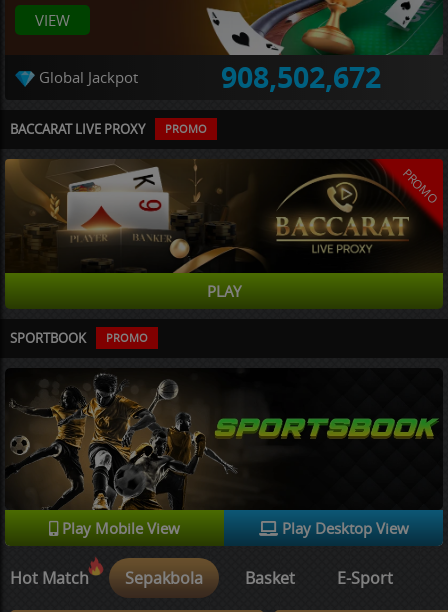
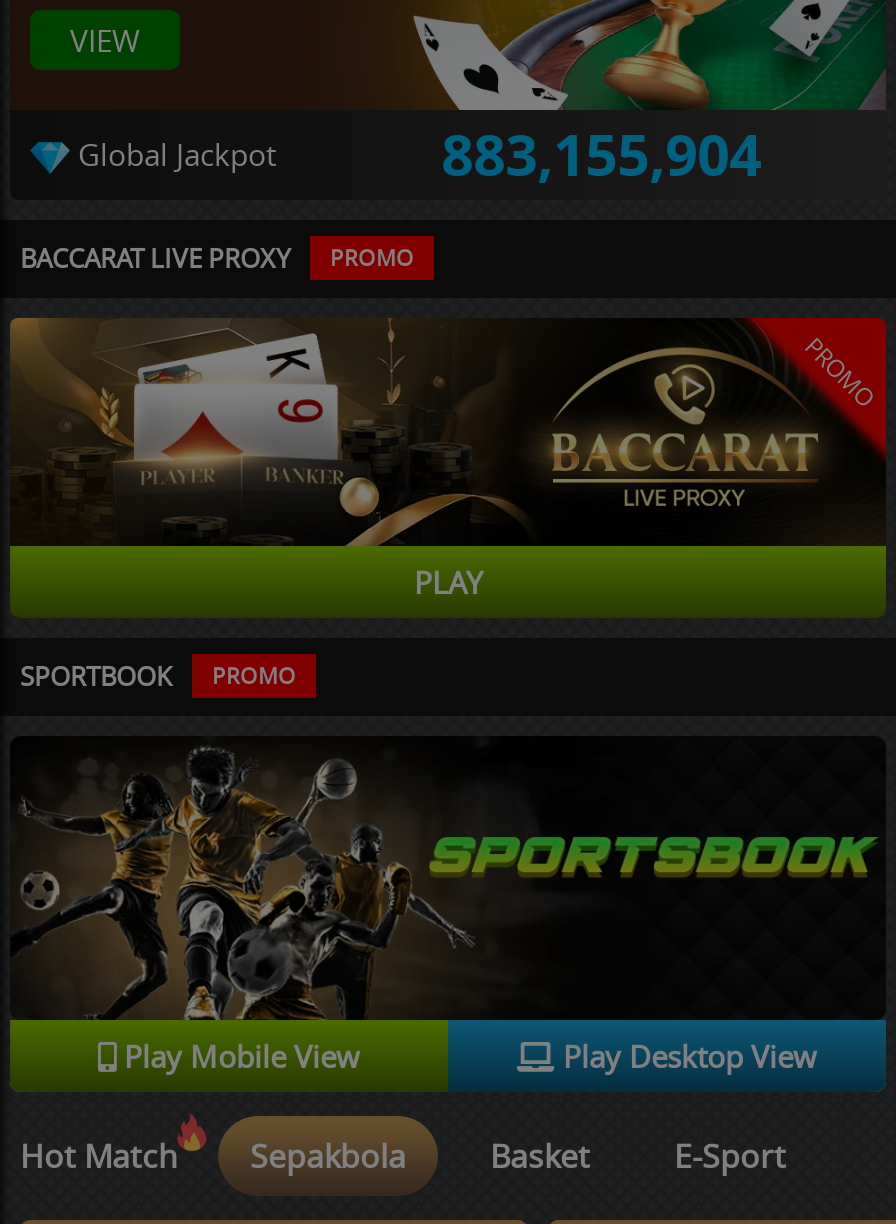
[221,56,381,96] 908,502,672 -> [441,113,761,193] 883,155,904

